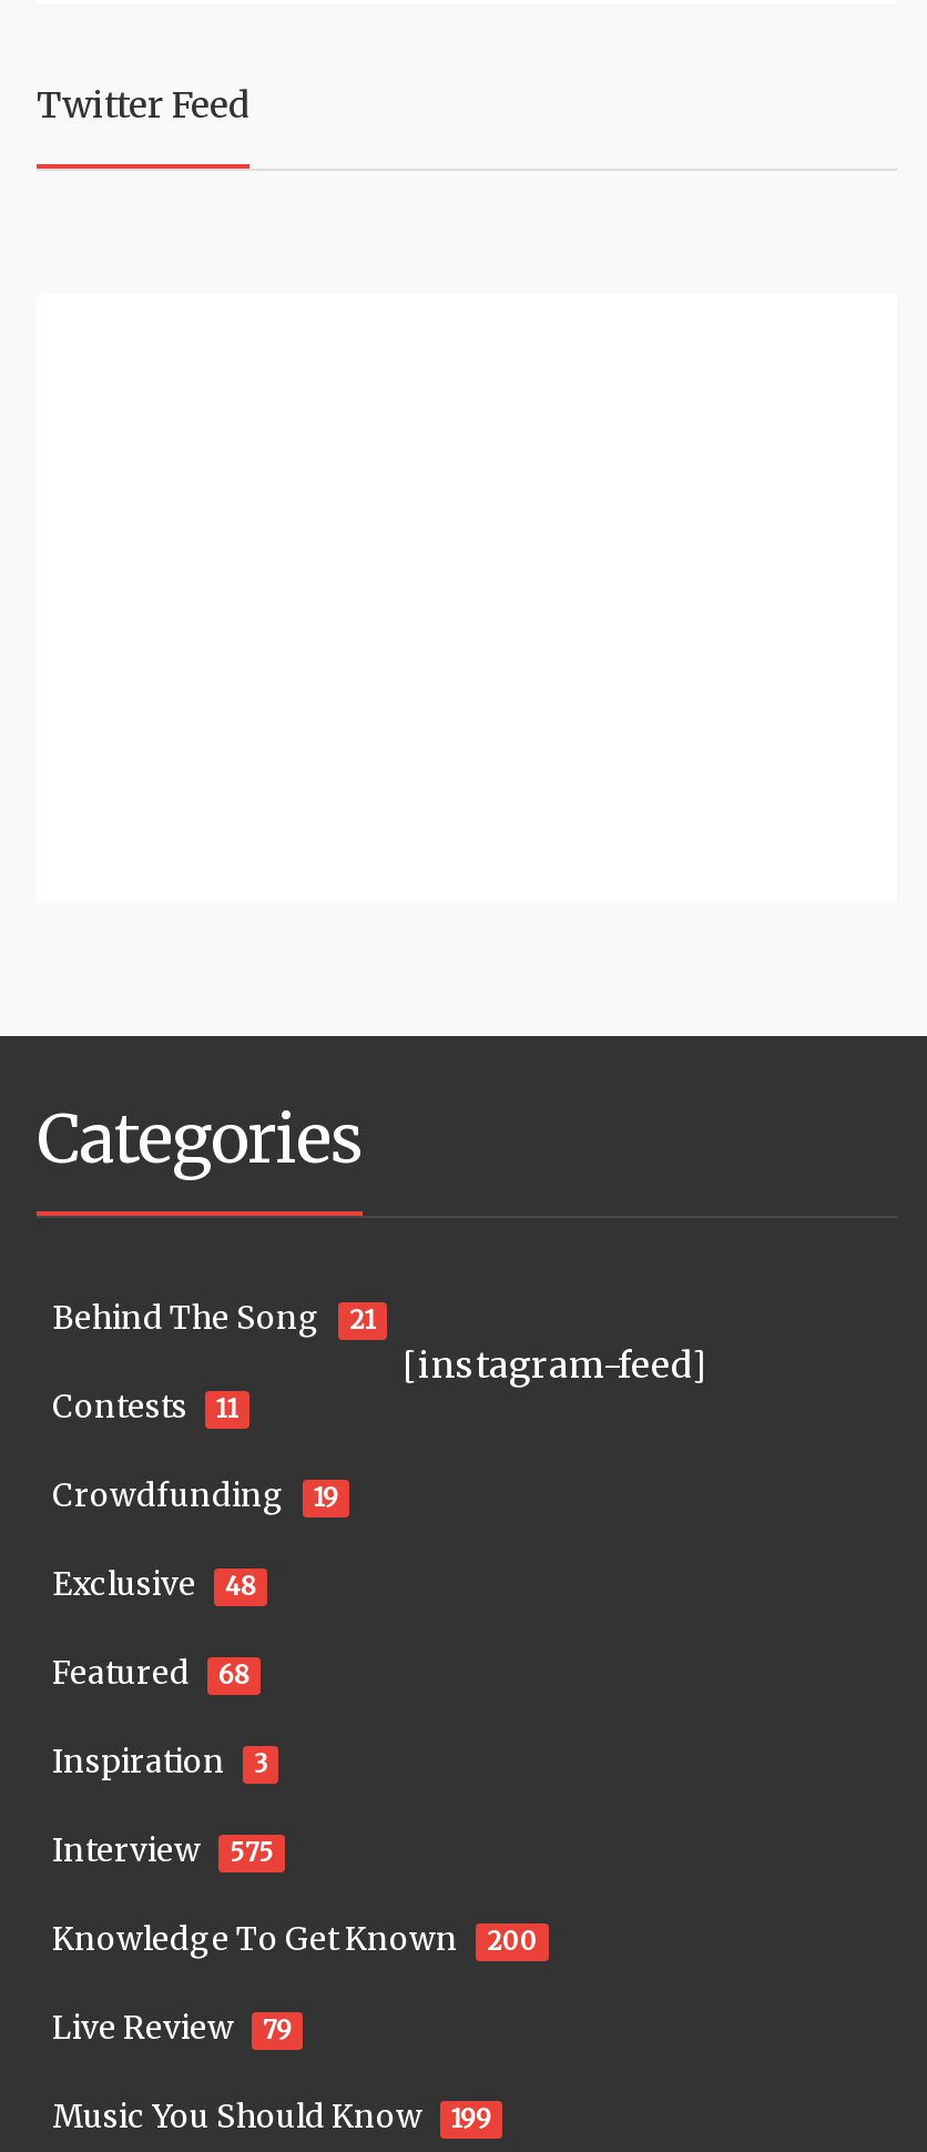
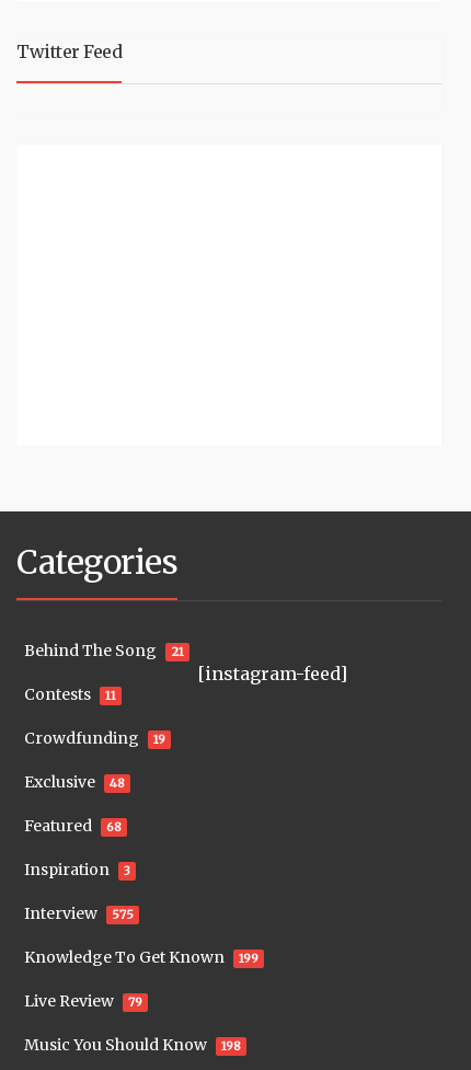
[52,1920,538,1960] Knowledge To Get Known 200 -> [24,948,259,967] Knowledge To Get Known 199
[52,2097,491,2137] Music You Should Know 199 -> [24,1035,241,1055] Music You Should Know 198

